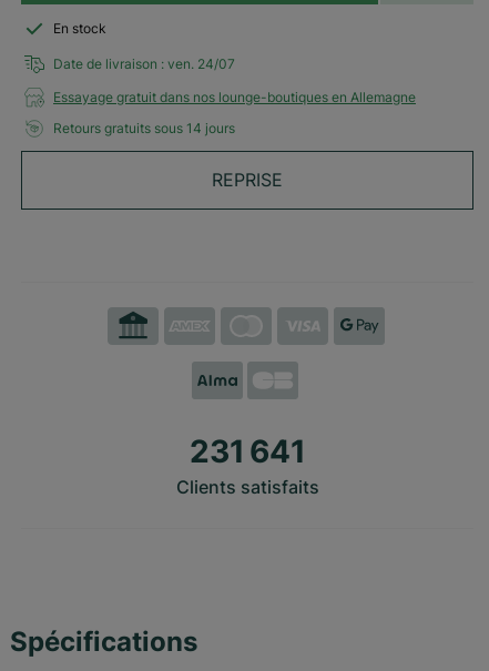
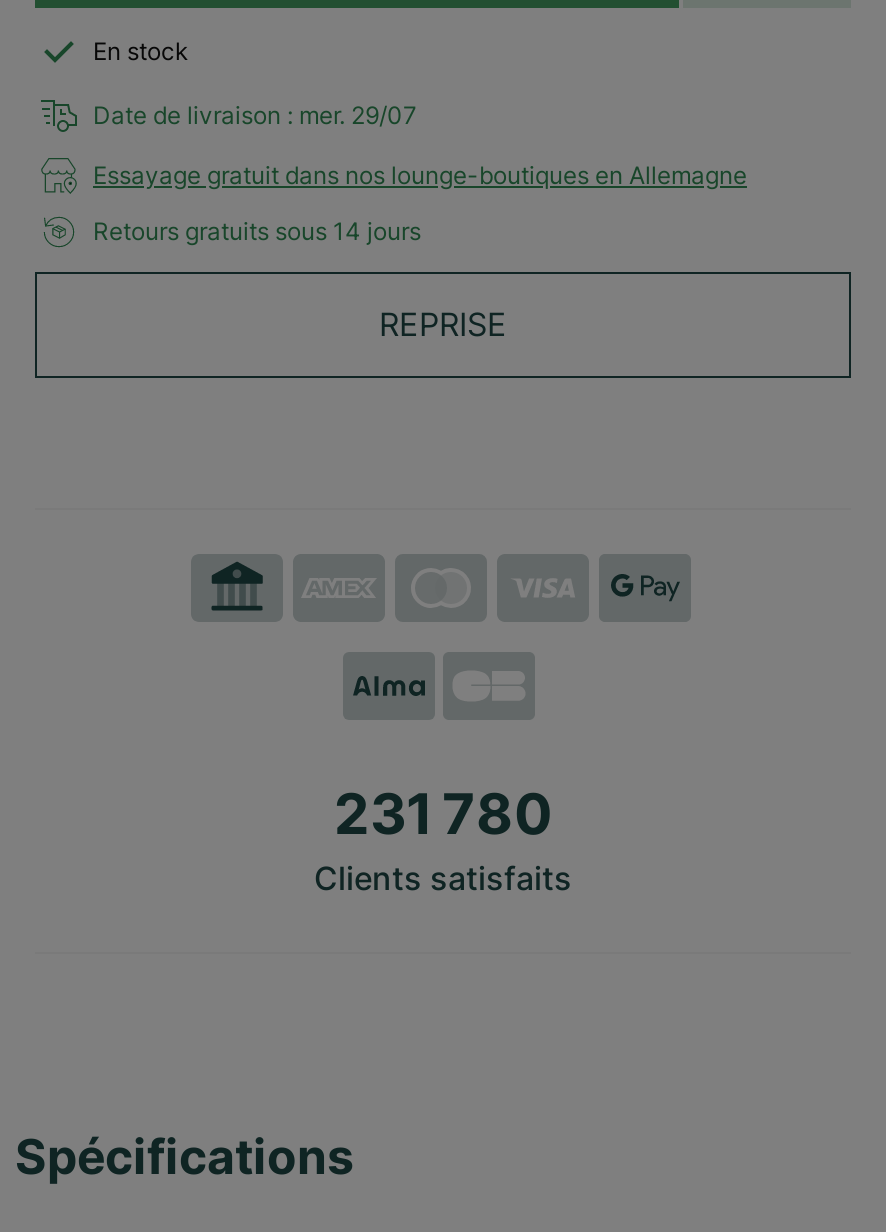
[53,55,235,72] Date de livraison : ven. 24/07 -> [93,100,417,130] Date de livraison : mer. 29/07
[189,433,305,470] 231 641 -> [334,780,552,848] 231 780

